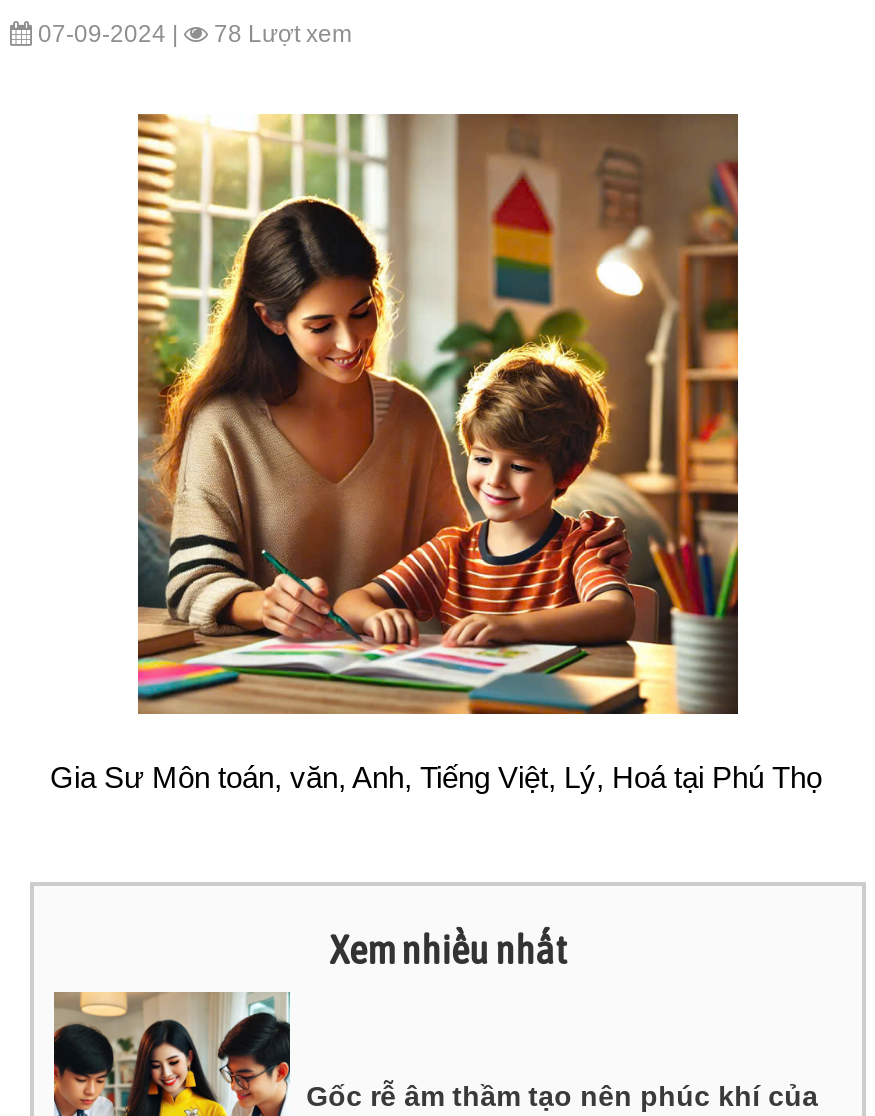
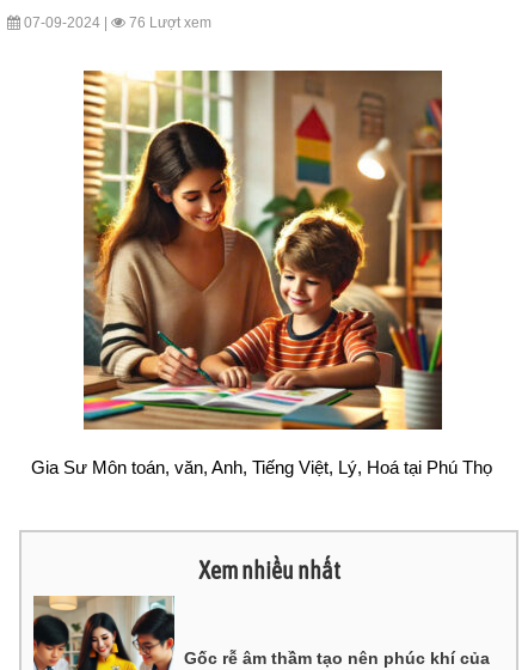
[208,20,352,48] 78 Lượt xem -> [125,14,211,31] 76 Lượt xem

